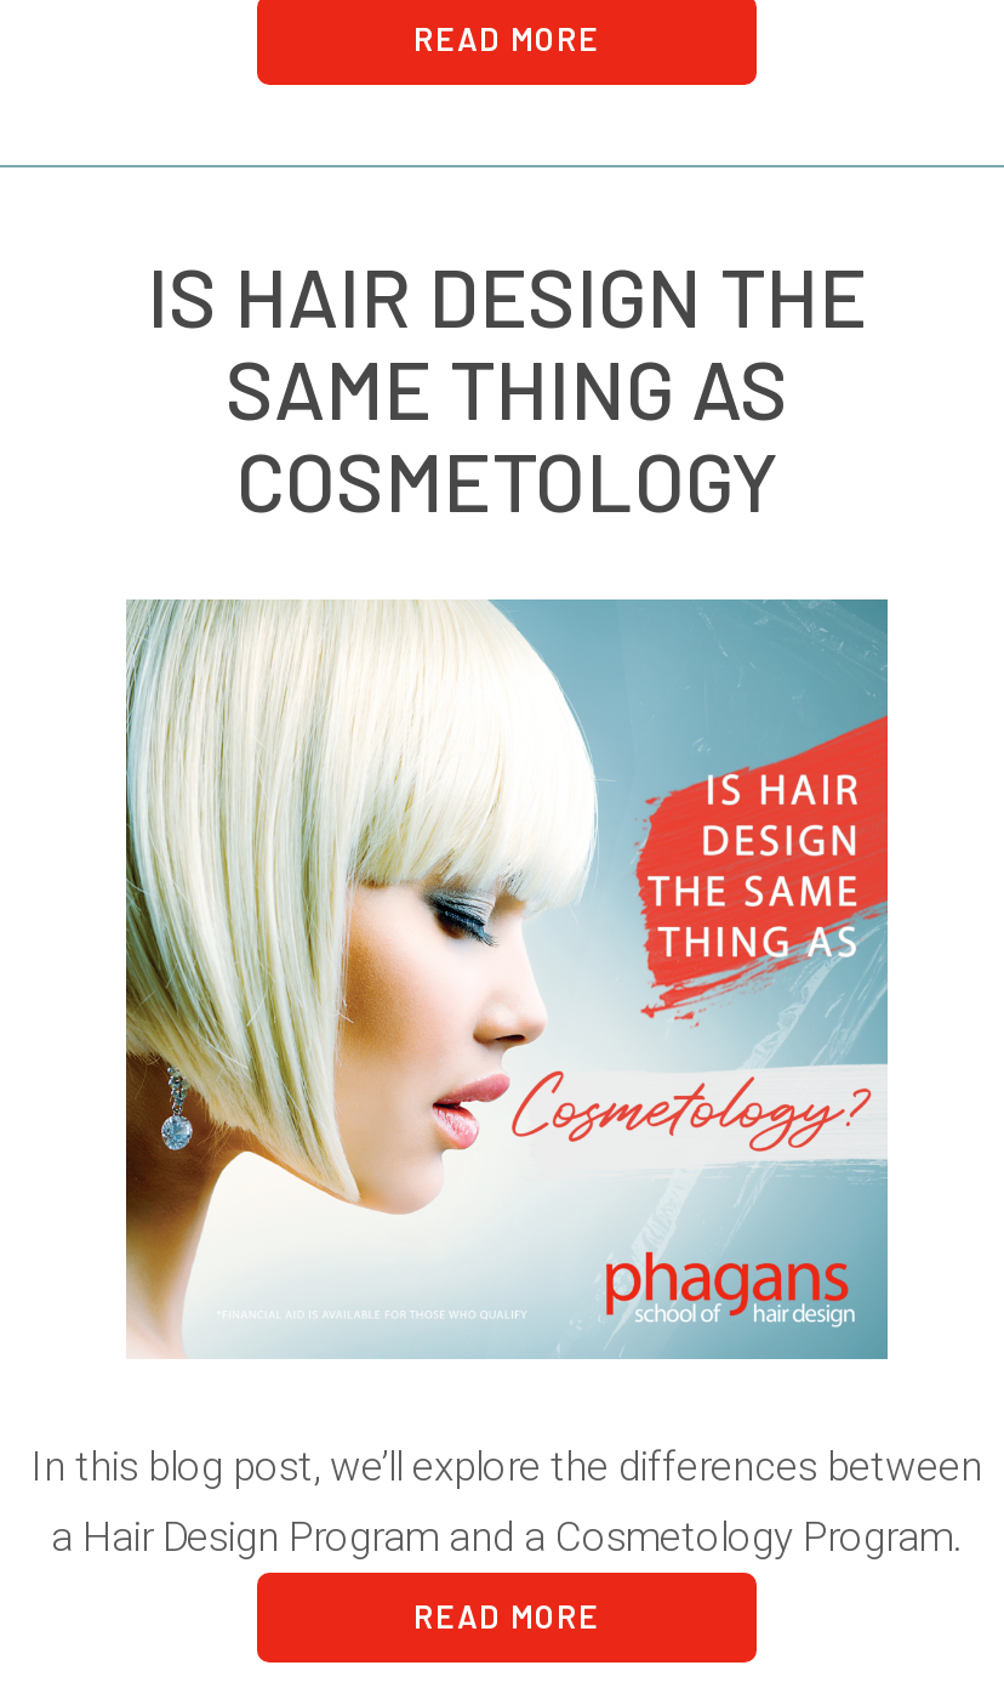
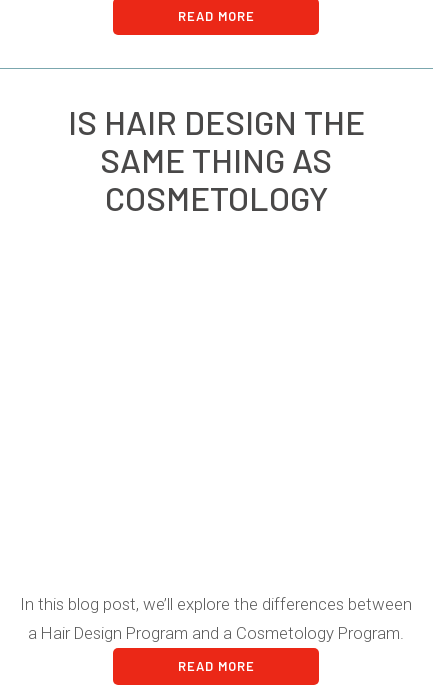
[124,597,890,1362] [image] -> none

